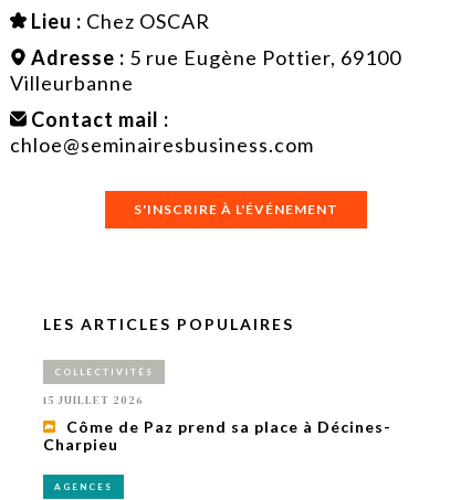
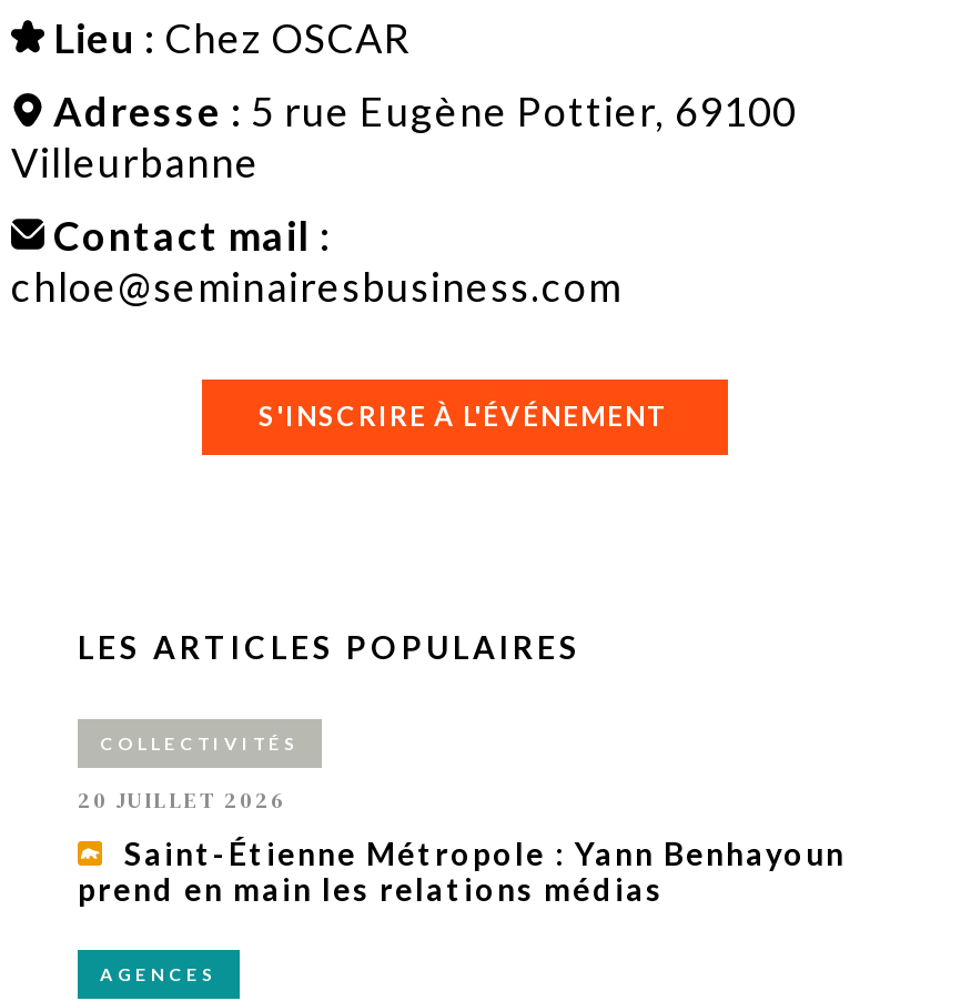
[43,393,144,407] 15 JUILLET 2026 -> [78,786,286,815] 20 JUILLET 2026
[43,417,391,454] Côme de Paz prend sa place à Décines- | Charpieu -> [78,835,846,908] Saint-Étienne Métropole : Yann Benhayoun | prend en main les relations médias

